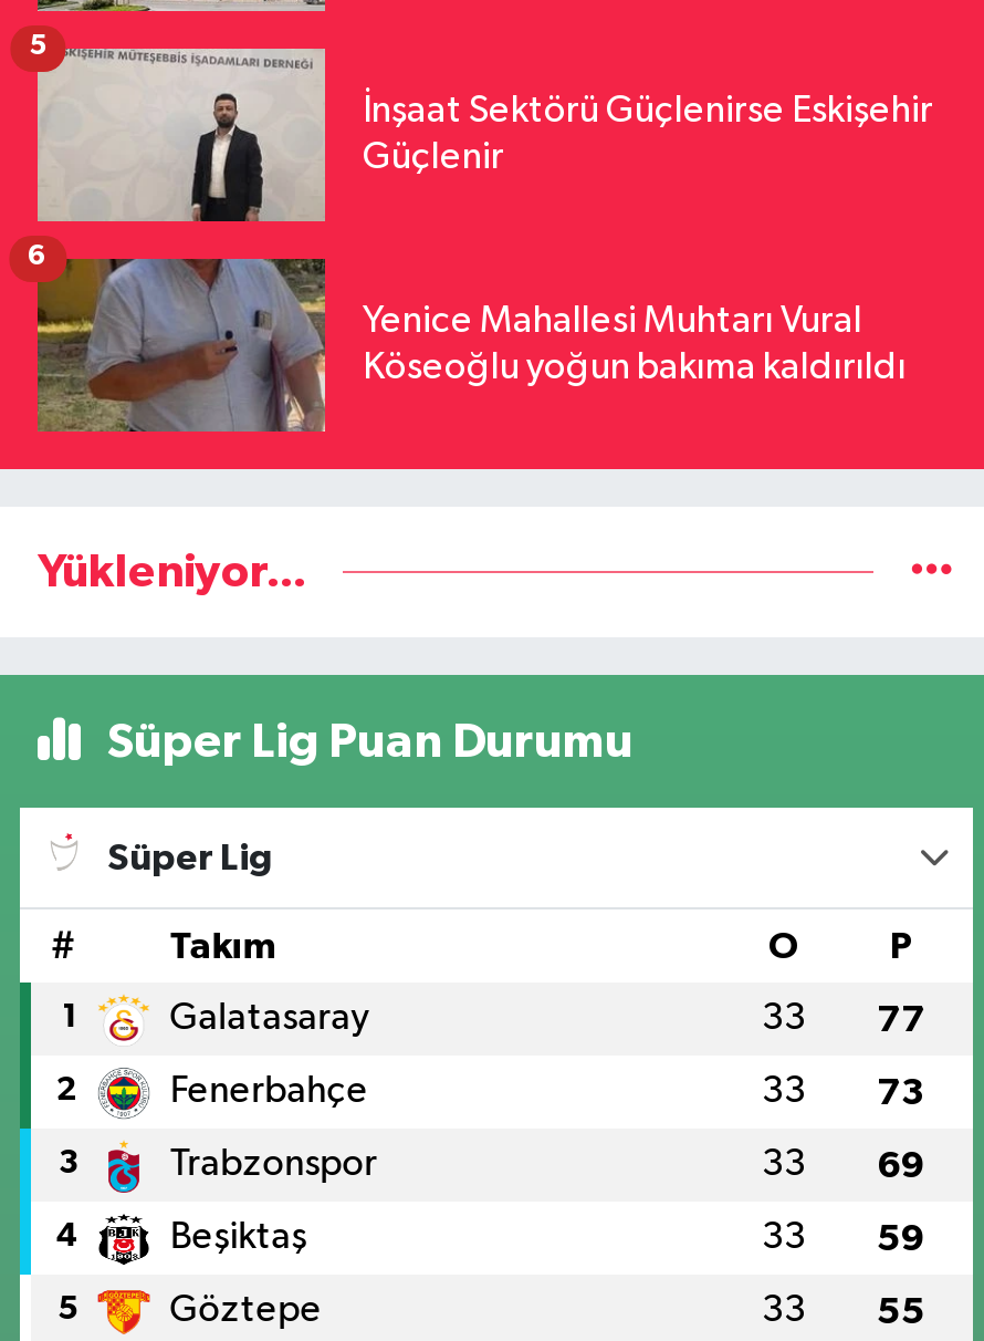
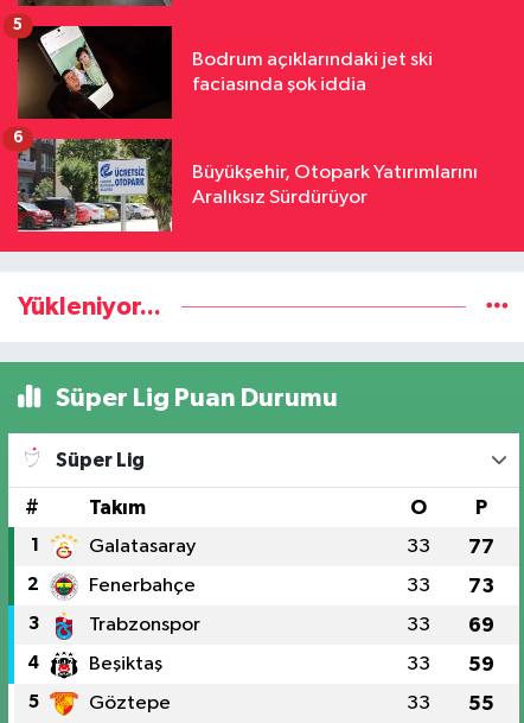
[35,46,933,224] [image] | İnşaat Sektörü Güçlenirse Eskişehir | Güçlenir -> [17,25,433,120] [image] | Bodrum açıklarındaki jet ski | faciasında şok iddia
[35,257,907,434] [image] | Yenice Mahallesi Muhtarı Vural | Köseoğlu yoğun bakıma kaldırıldı -> [17,138,478,233] [image] | Büyükşehir, Otopark Yatırımlarını | Aralıksız Sürdürüyor

